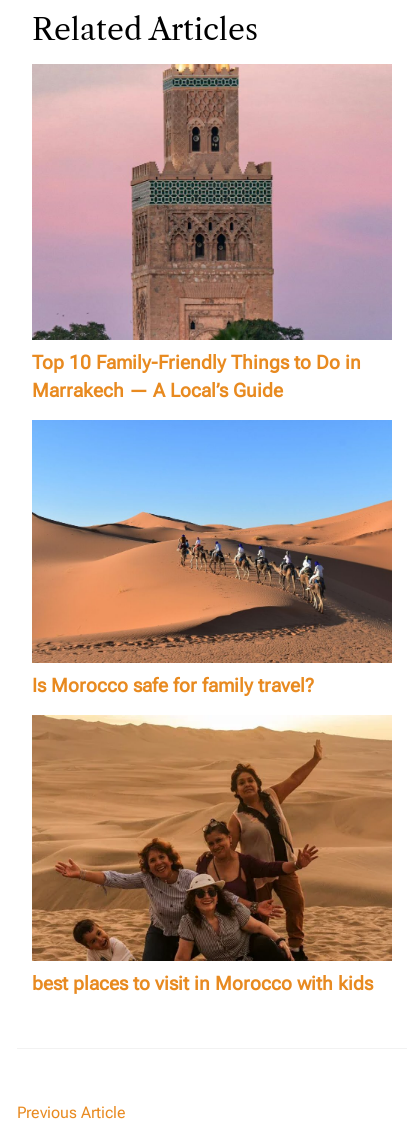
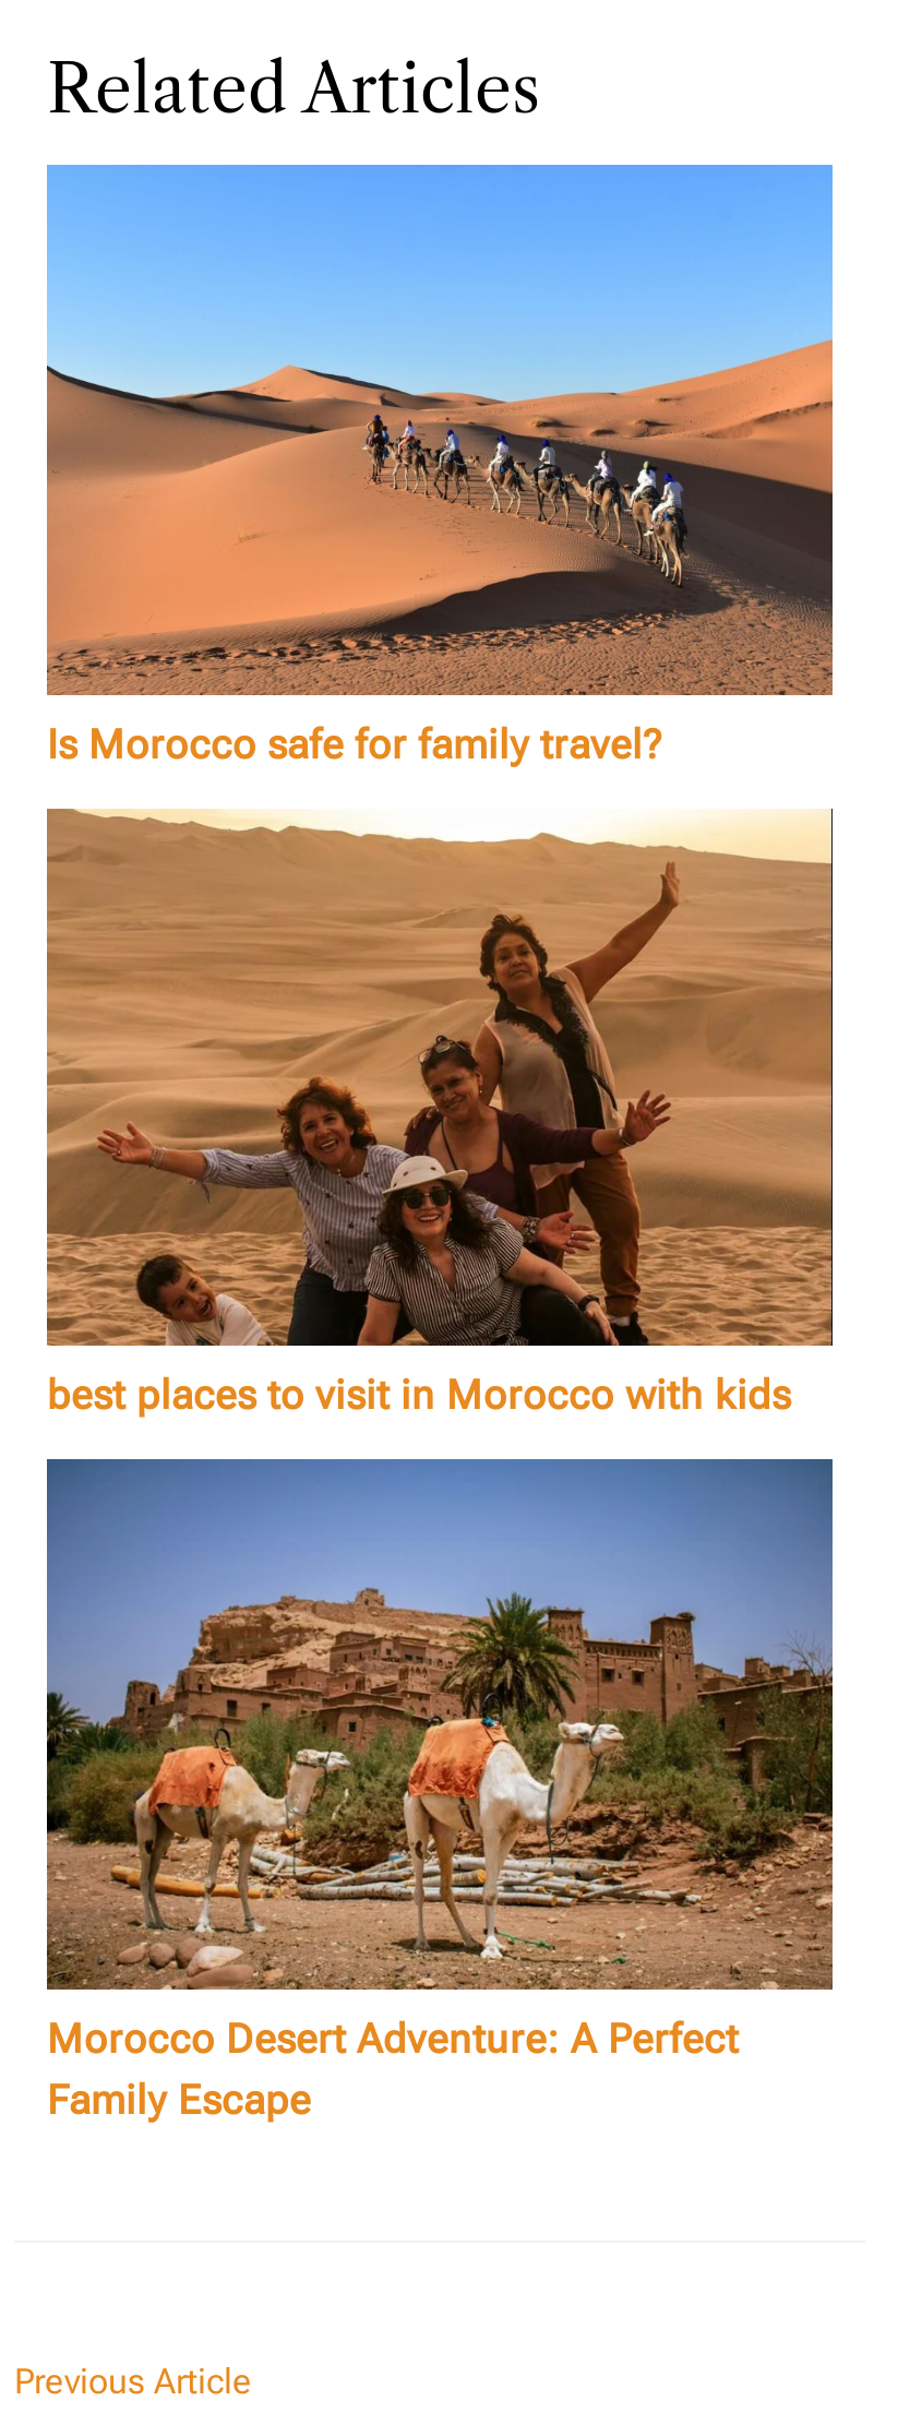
[31,63,393,402] [image] | Top 10 Family-Friendly Things to Do in | Marrakech — A Local’s Guide -> none
moved [31,494,393,995] -> [45,327,835,1419]: [image] | Is Morocco safe for family travel? | best places to visit in Morocco with kids
none -> [45,1458,835,2125] [image] | Morocco Desert Adventure: A Perfect | Family Escape

